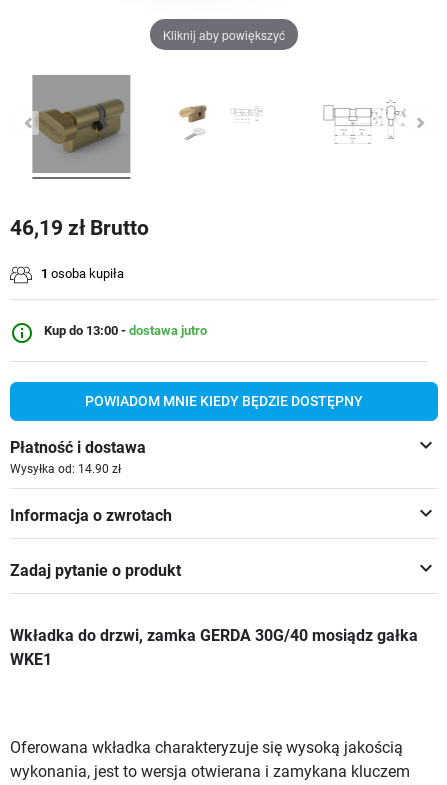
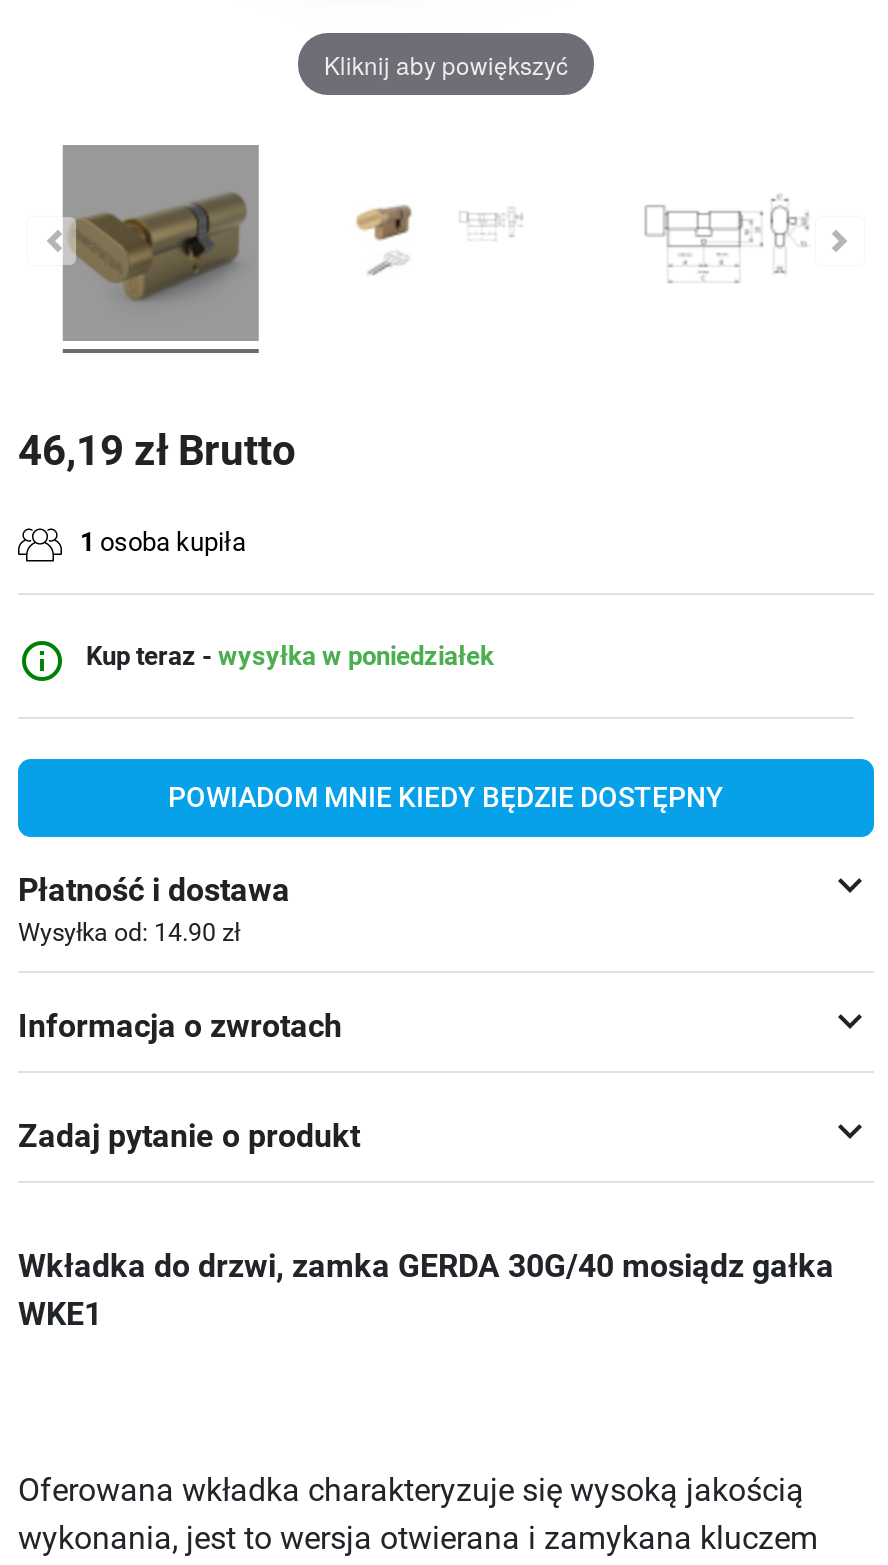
[44,323,207,338] Kup do 13:00 - dostawa jutro -> [86,641,494,671] Kup teraz - wysyłka w poniedziałek

